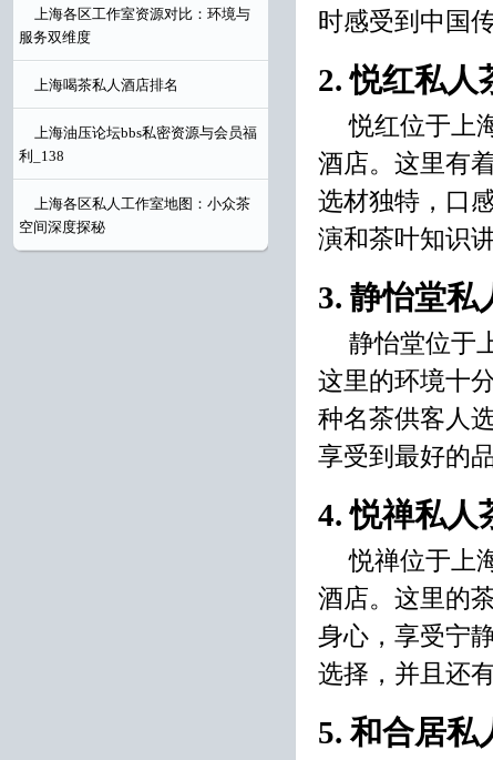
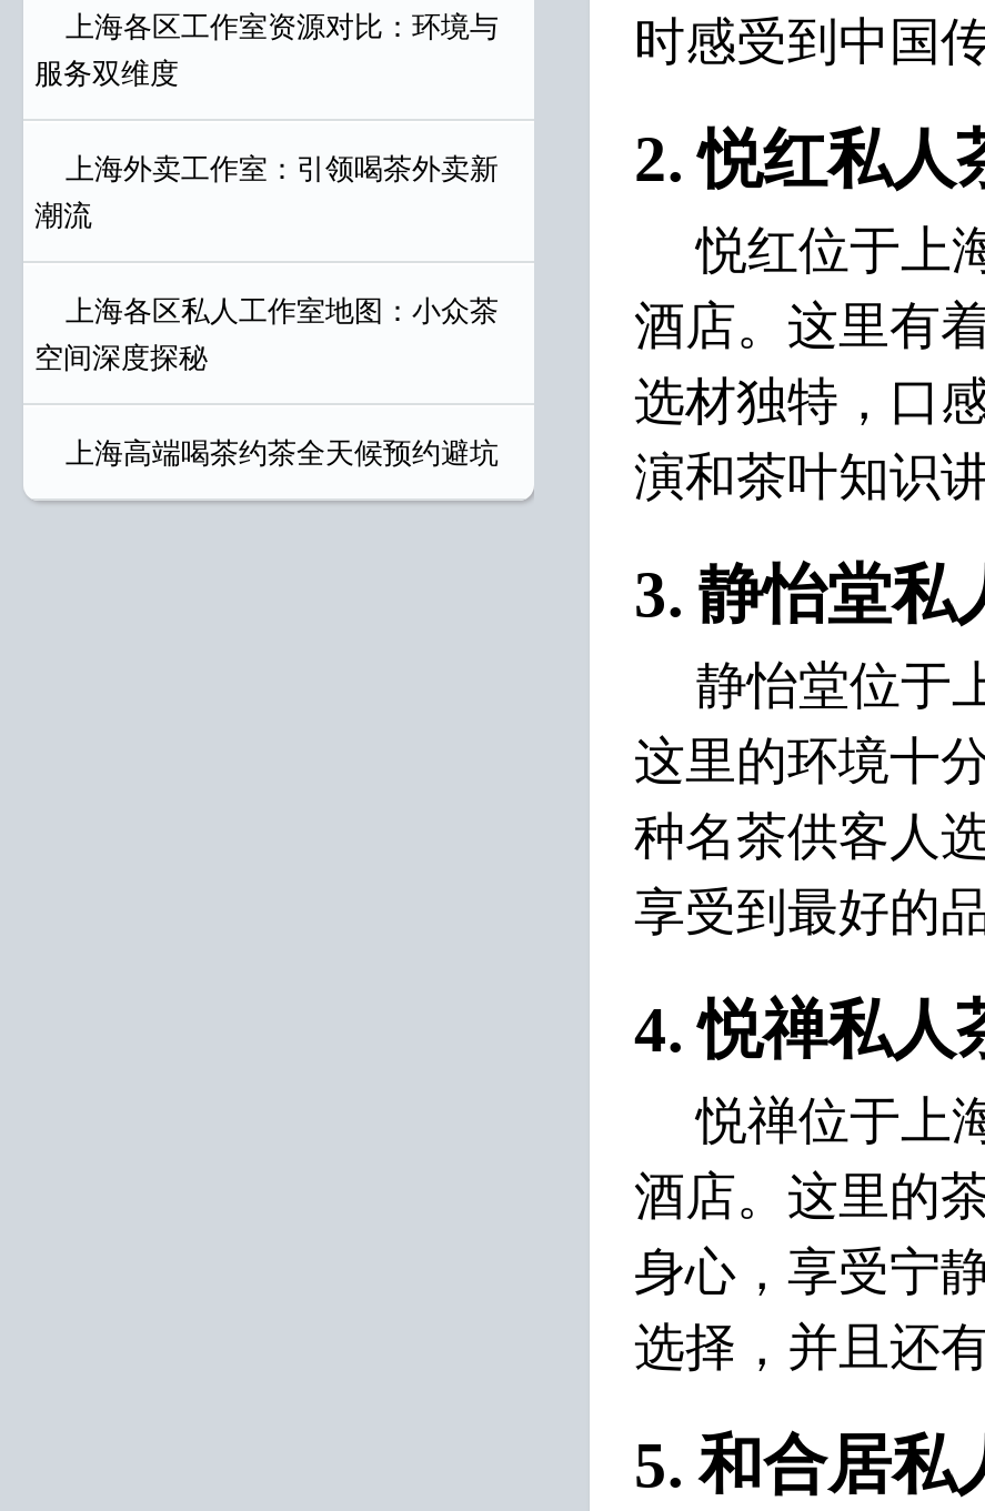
[19,77,257,165] 上海喝茶私人酒店排名 | 上海油压论坛bbs私密资源与会员福 | 利_138 -> [34,153,499,233] 上海外卖工作室：引领喝茶外卖新 | 潮流
moved [19,196,250,236] -> [34,295,499,375]: 上海各区私人工作室地图：小众茶 | 空间深度探秘
none -> [66,437,499,471] 上海高端喝茶约茶全天候预约避坑

